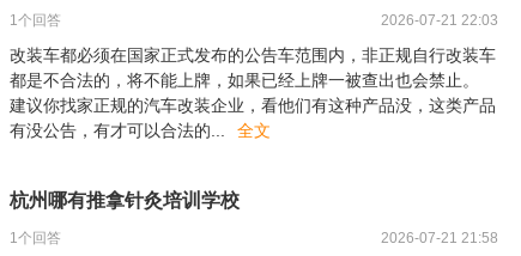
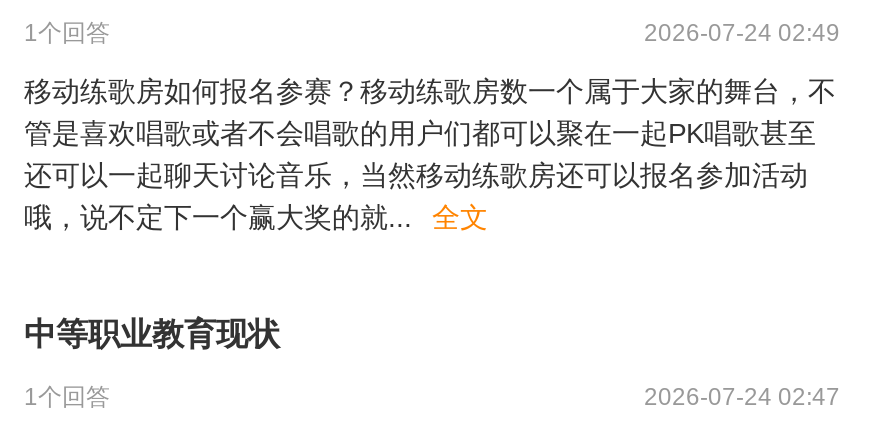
[381,12,498,29] 2026-07-21 22:03 -> [644,19,840,47] 2026-07-24 02:49
[10,45,496,140] 改装车都必须在国家正式发布的公告车范围内，非正规自行改装车 | 都是不合法的，将不能上牌，如果已经上牌一被查出也会禁止。 | 建议你找家正规的汽车改装企业，看他们有这种产品没，这类产品 | 有没公告，有才可以合法的... -> [24,75,836,233] 移动练歌房如何报名参赛？移动练歌房数一个属于大家的舞台，不 | 管是喜欢唱歌或者不会唱歌的用户们都可以聚在一起PK唱歌甚至 | 还可以一起聊天讨论音乐，当然移动练歌房还可以报名参加活动 | 哦，说不定下一个赢大奖的就...
[10,190,240,211] 杭州哪有推拿针灸培训学校 -> [24,317,280,351] 中等职业教育现状
[381,230,498,246] 2026-07-21 21:58 -> [644,383,840,411] 2026-07-24 02:47

